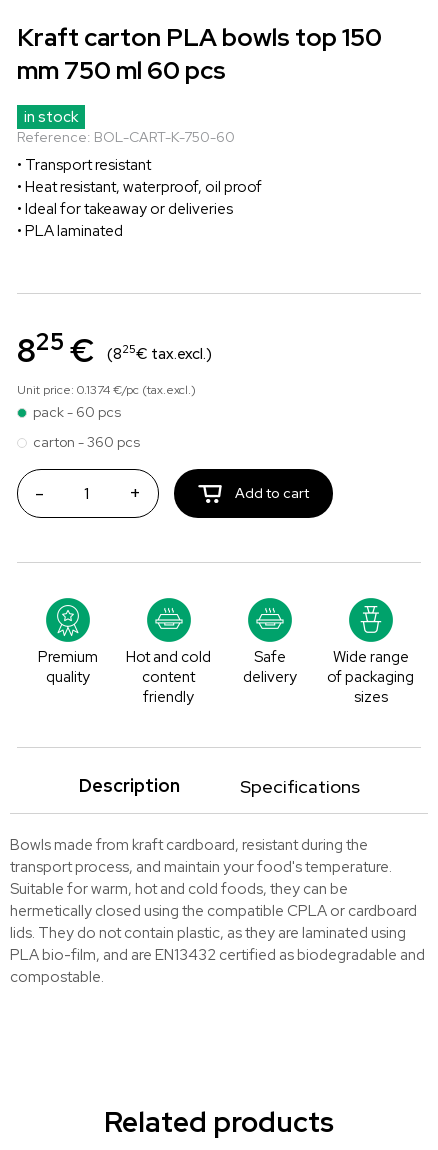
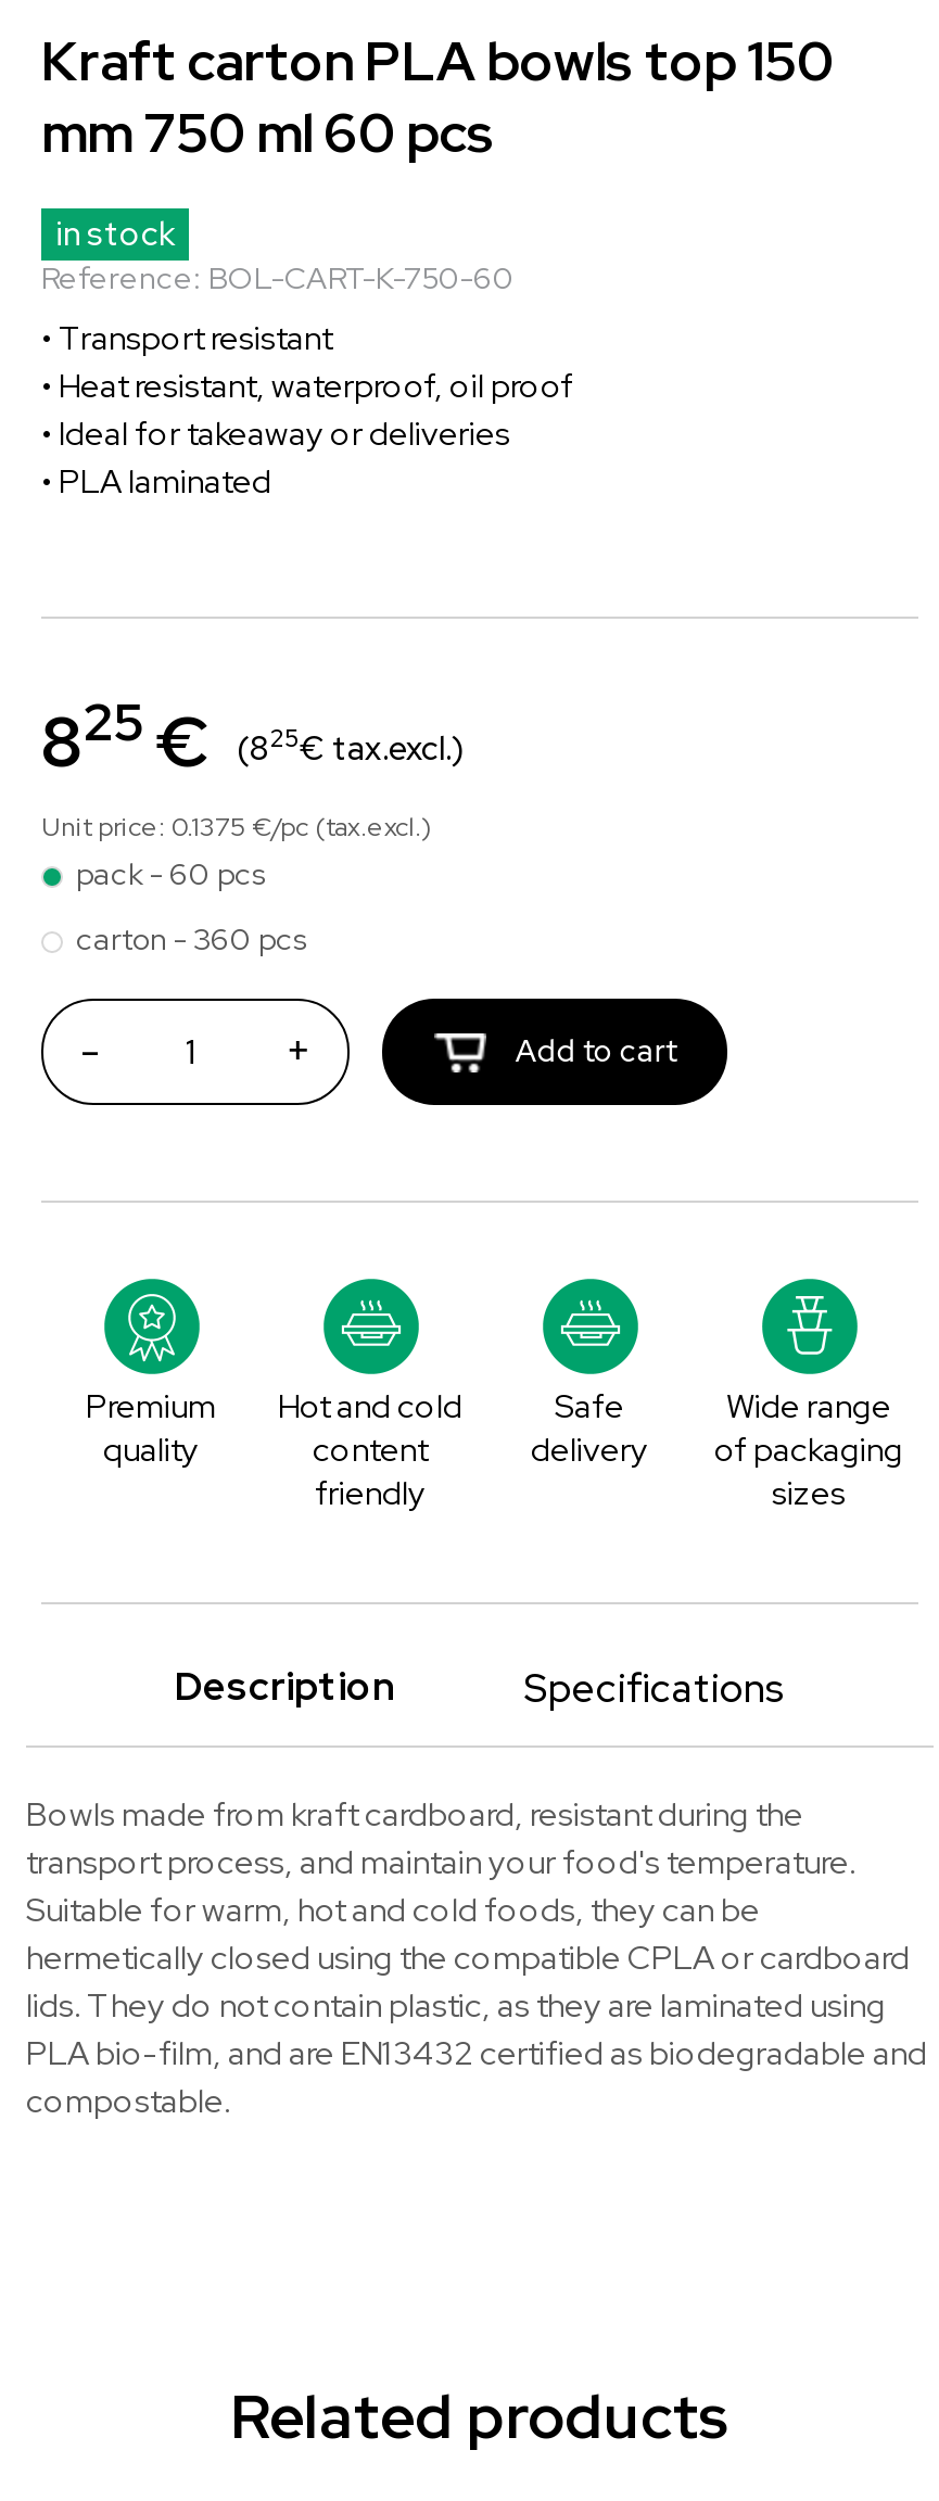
[17,382,196,398] Unit price: 0.1374 €/pc (tax.excl.) -> [41,810,432,845] Unit price: 0.1375 €/pc (tax.excl.)

